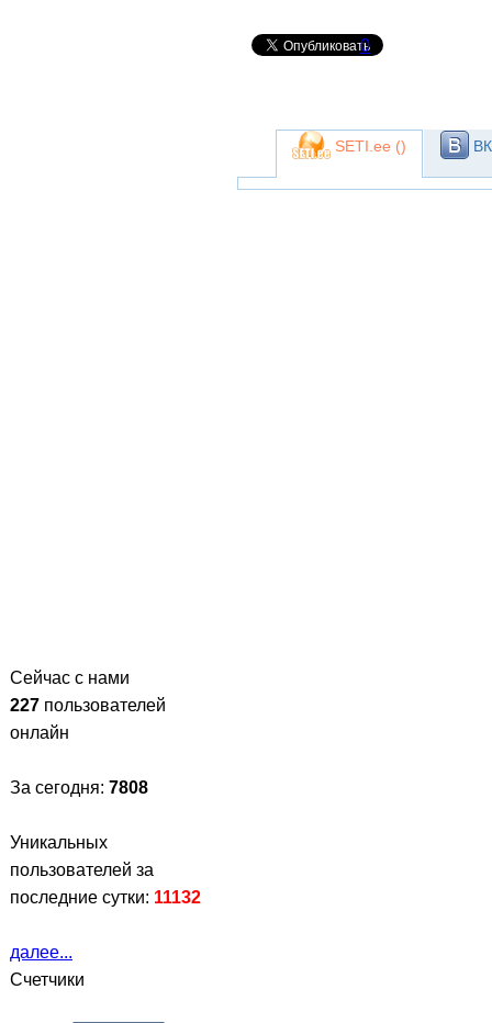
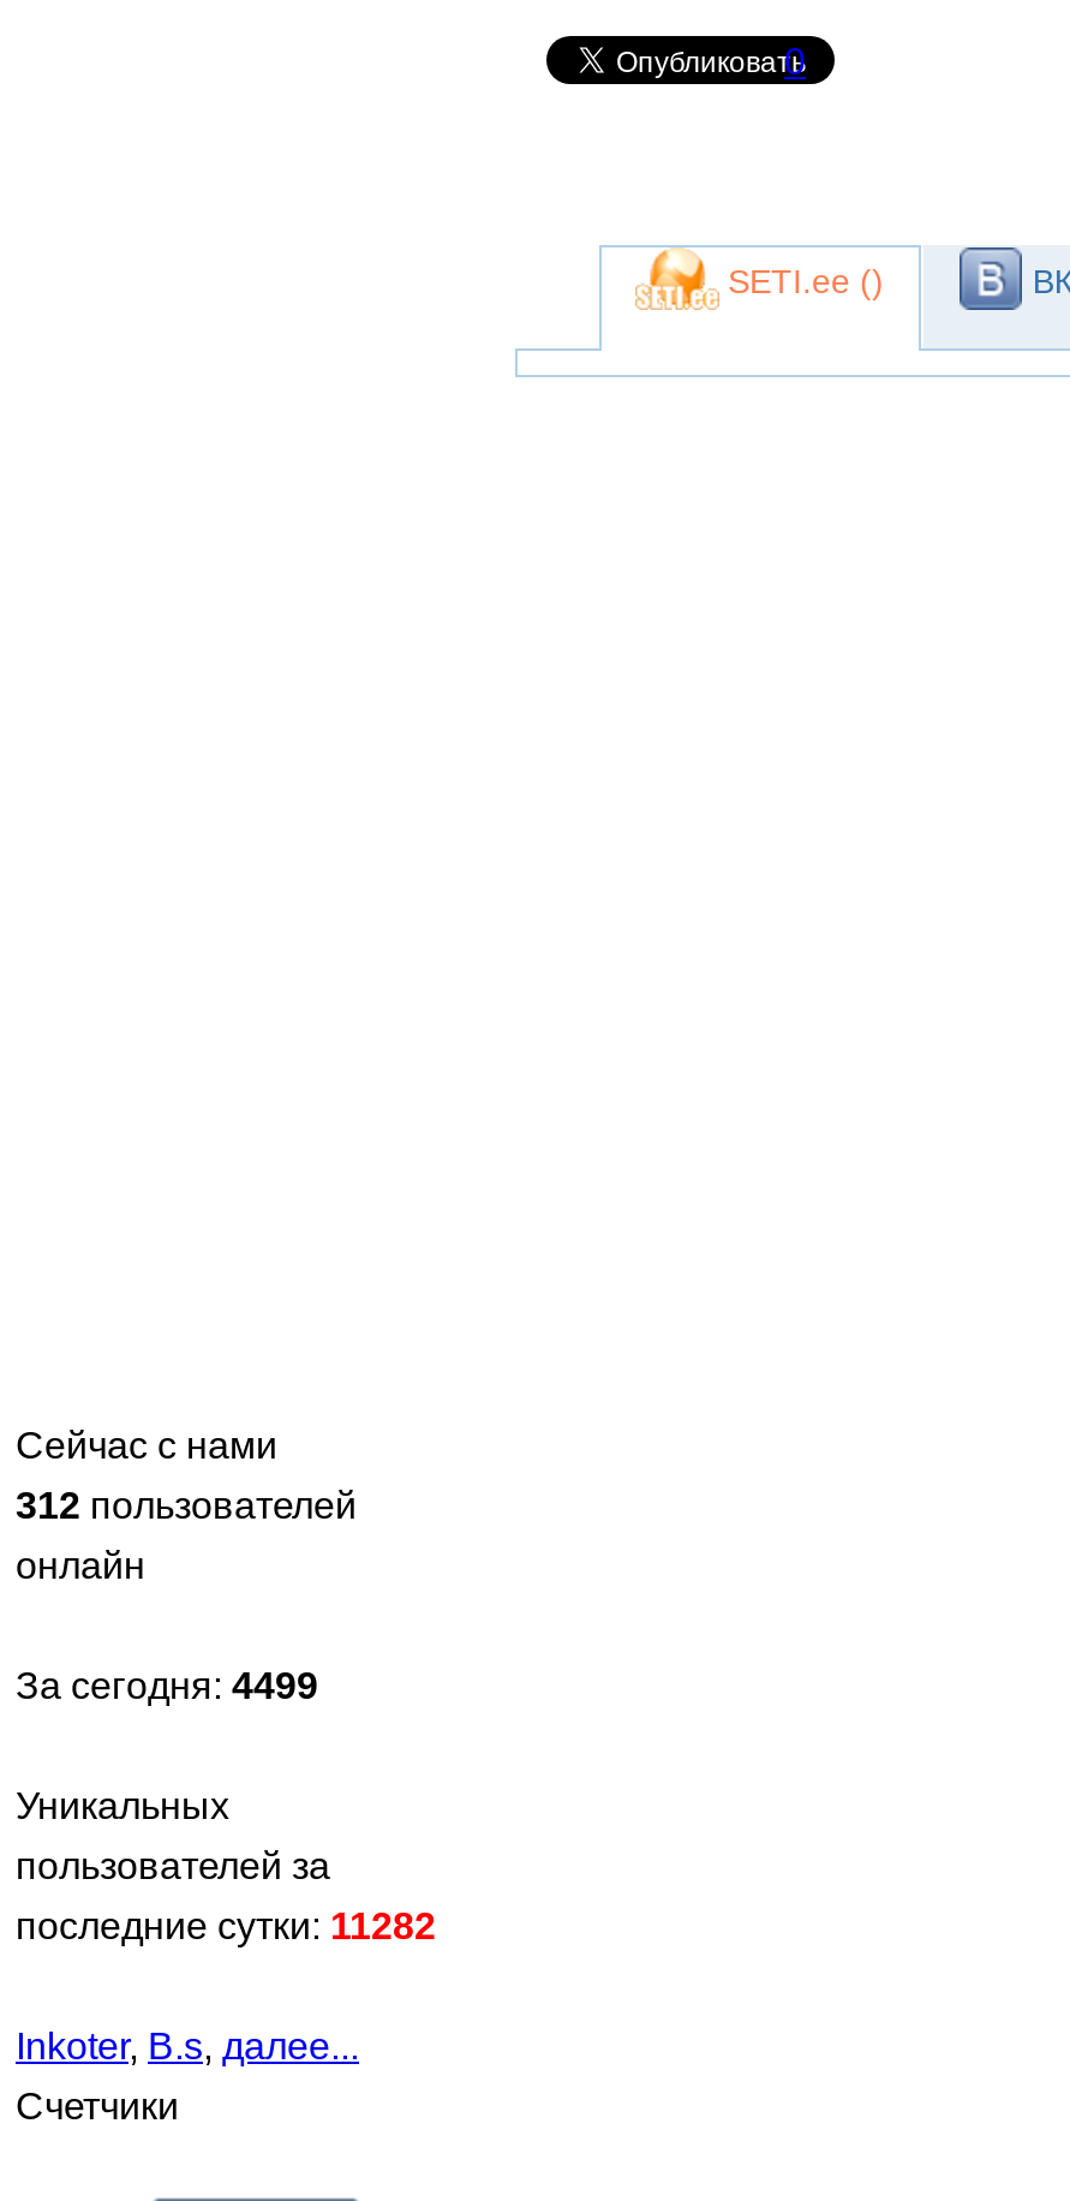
[10,696,166,715] 227 пользователей -> [16,1485,357,1526] 312 пользователей
[10,778,148,797] За сегодня: 7808 -> [16,1665,318,1706] За сегодня: 4499
[10,888,201,907] последние сутки: 11132 -> [16,1905,436,1946] последние сутки: 11282
[10,943,72,962] далее... -> [16,2026,359,2066] Inkoter, B.s, далее...

